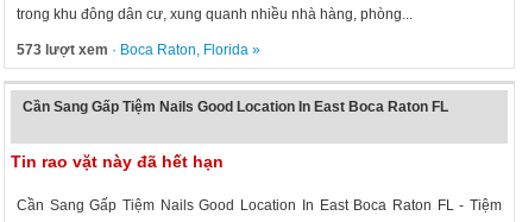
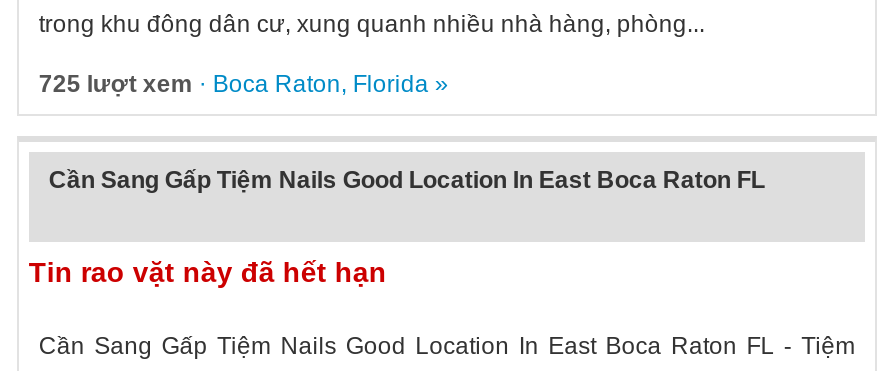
[17,41,260,58] 573 lượt xem · Boca Raton, Florida» -> [39,69,449,97] 725 lượt xem · Boca Raton, Florida»

